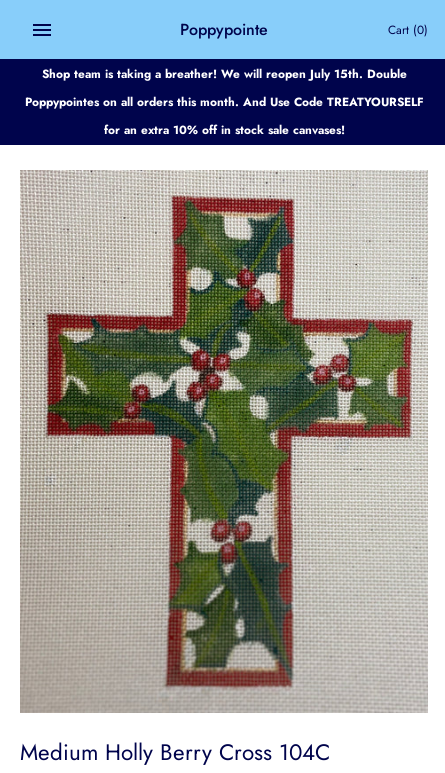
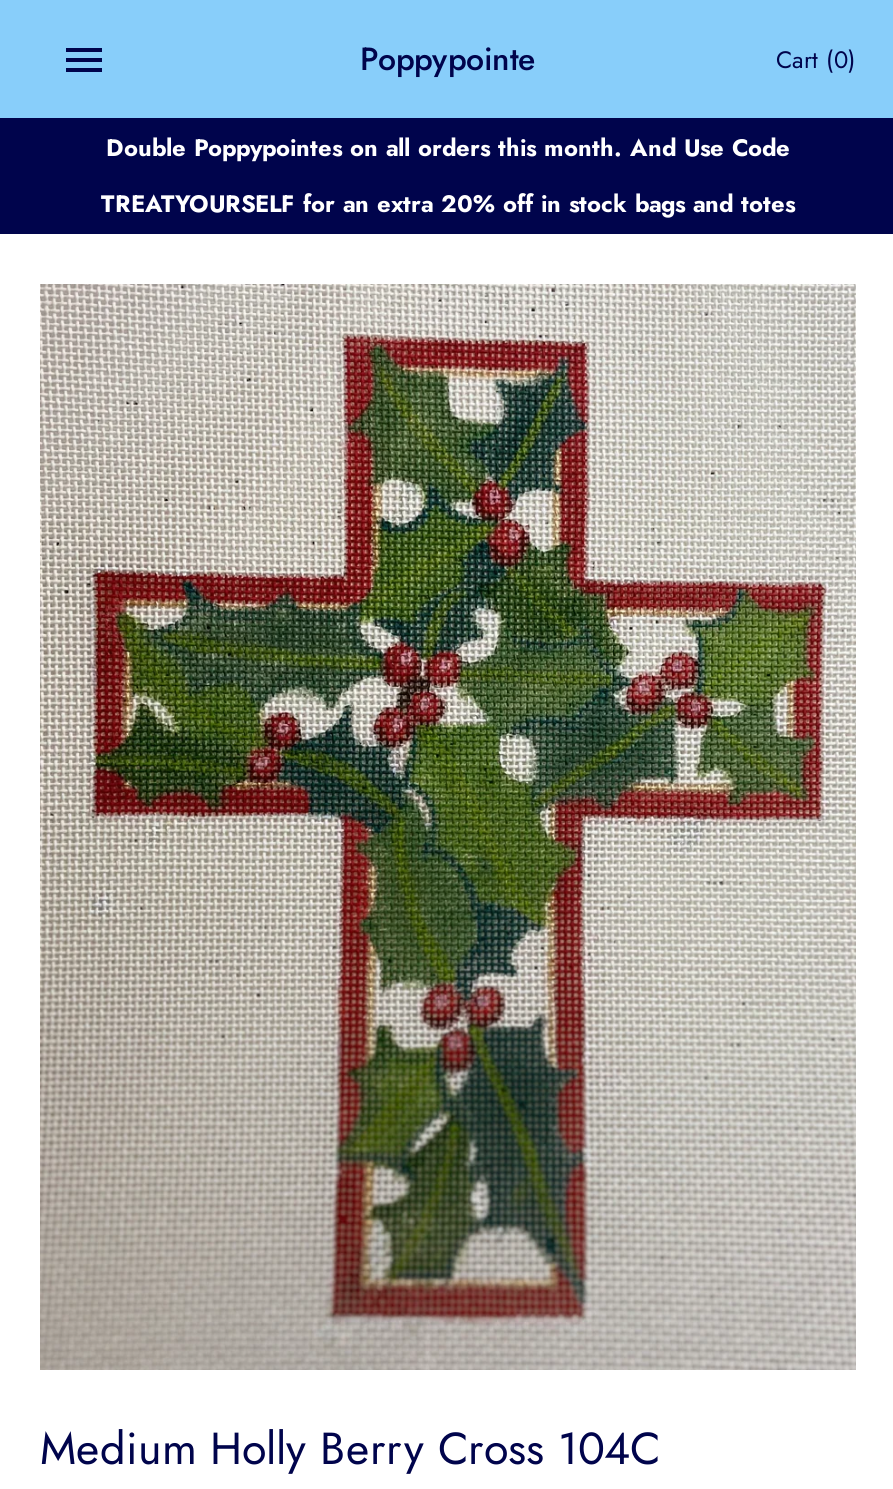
[24,65,423,138] Shop team is taking a breather! We will reopen July 15th. Double | Poppypointes on all orders this month. And Use Code TREATYOURSELF | for an extra 10% off in stock sale canvases! -> [101,130,795,220] Double Poppypointes on all orders this month. And Use Code | TREATYOURSELF for an extra 20% off in stock bags and totes

